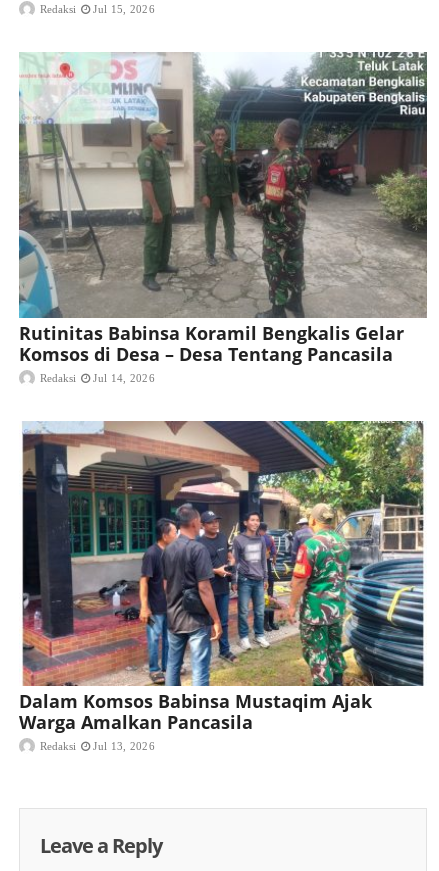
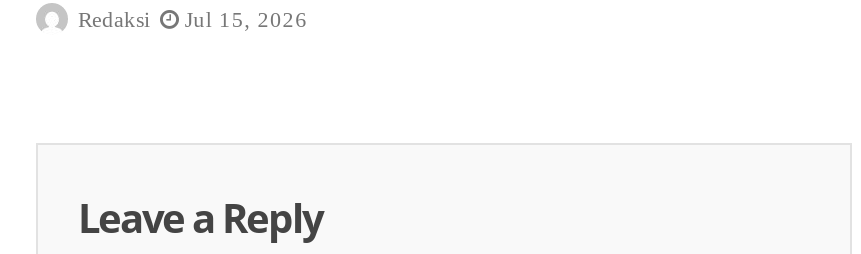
[18,51,428,384] [image] | Rutinitas Babinsa Koramil Bengkalis Gelar | Komsos di Desa – Desa Tentang Pancasila | Redaksi | Jul 14, 2026 -> none
[19,420,424,752] [image] | Dalam Komsos Babinsa Mustaqim Ajak | Warga Amalkan Pancasila | Redaksi | Jul 13, 2026 -> none

